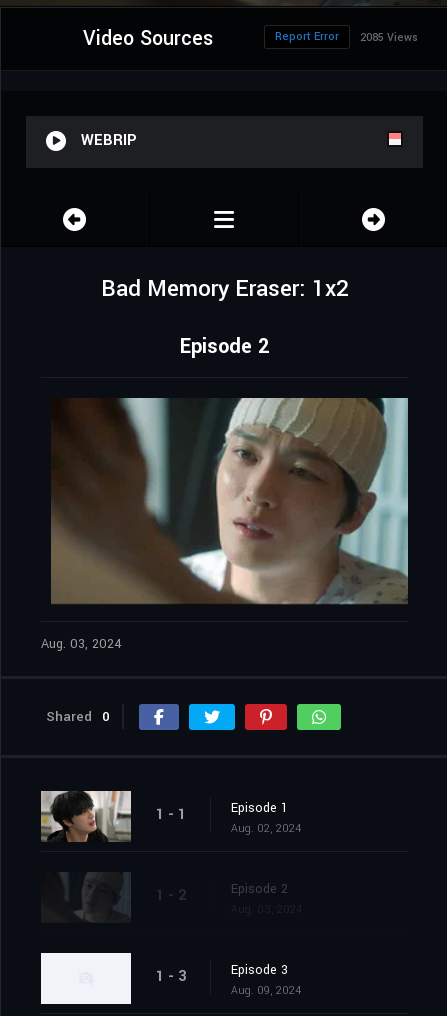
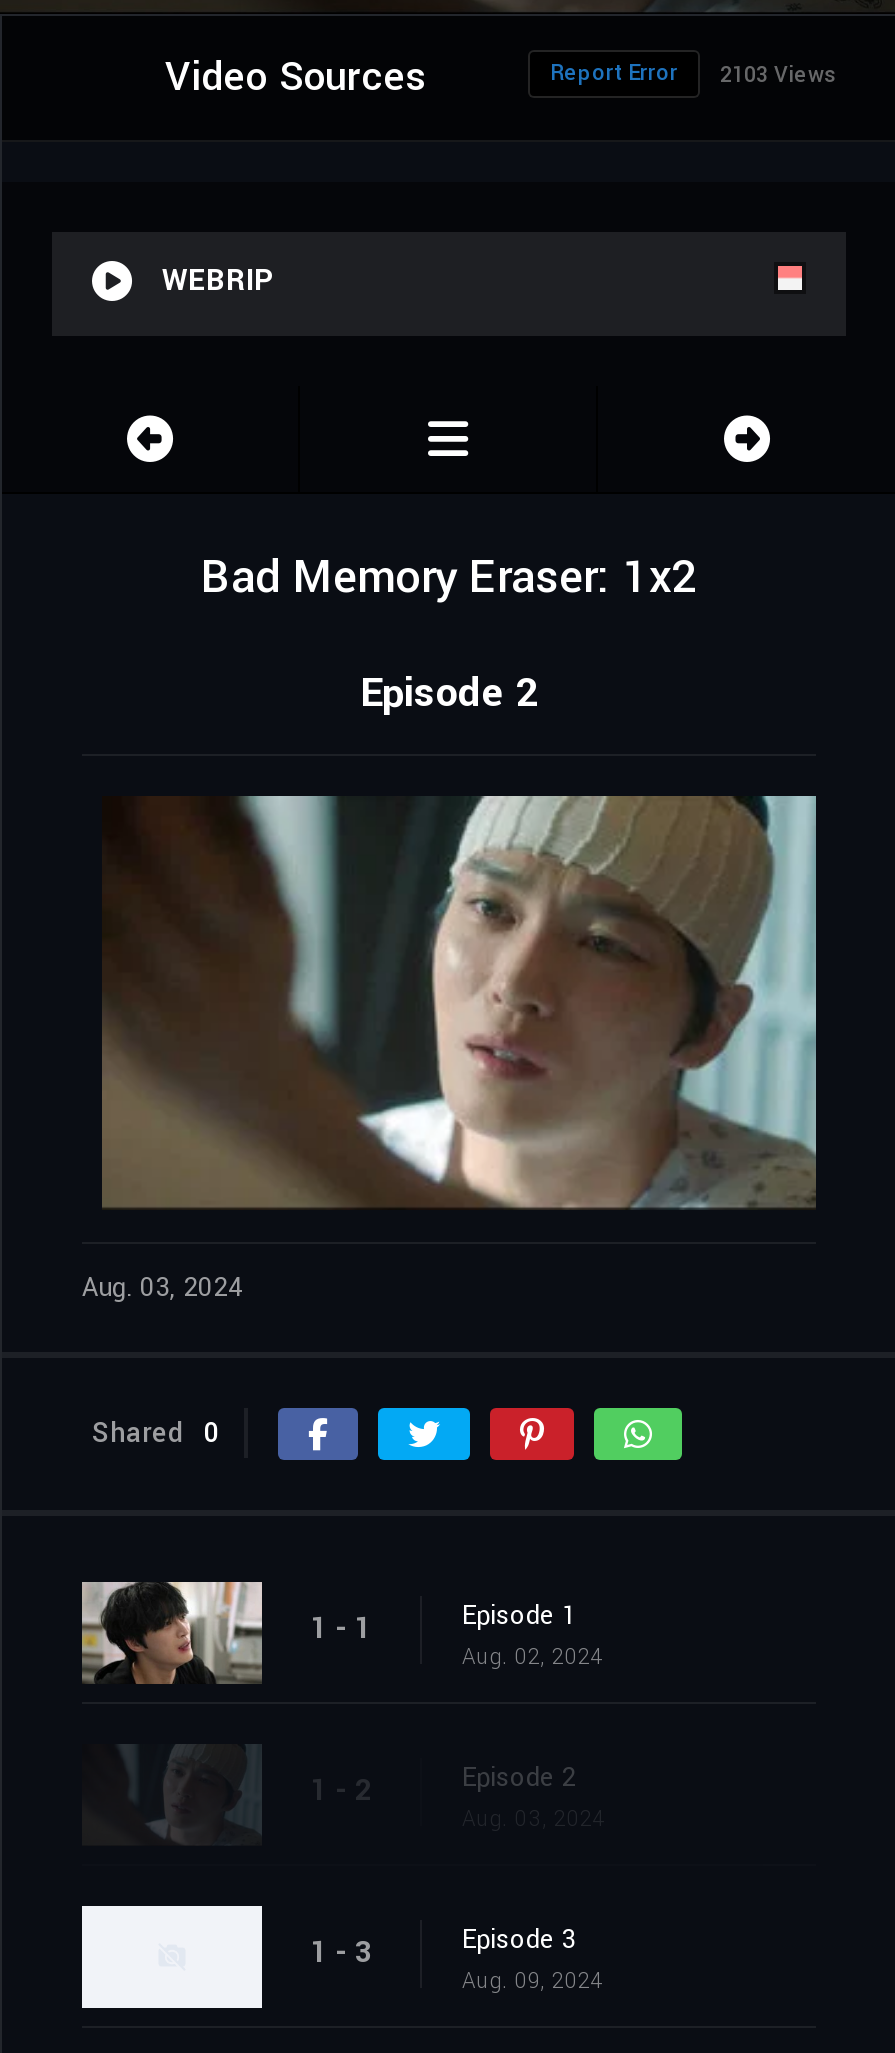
[275,29,418,45] Report Error 2085 Views -> [550,58,836,90] Report Error 2103 Views

